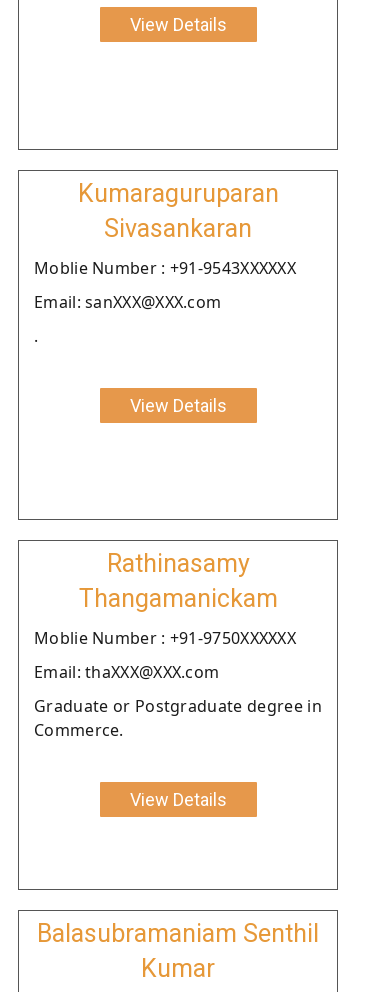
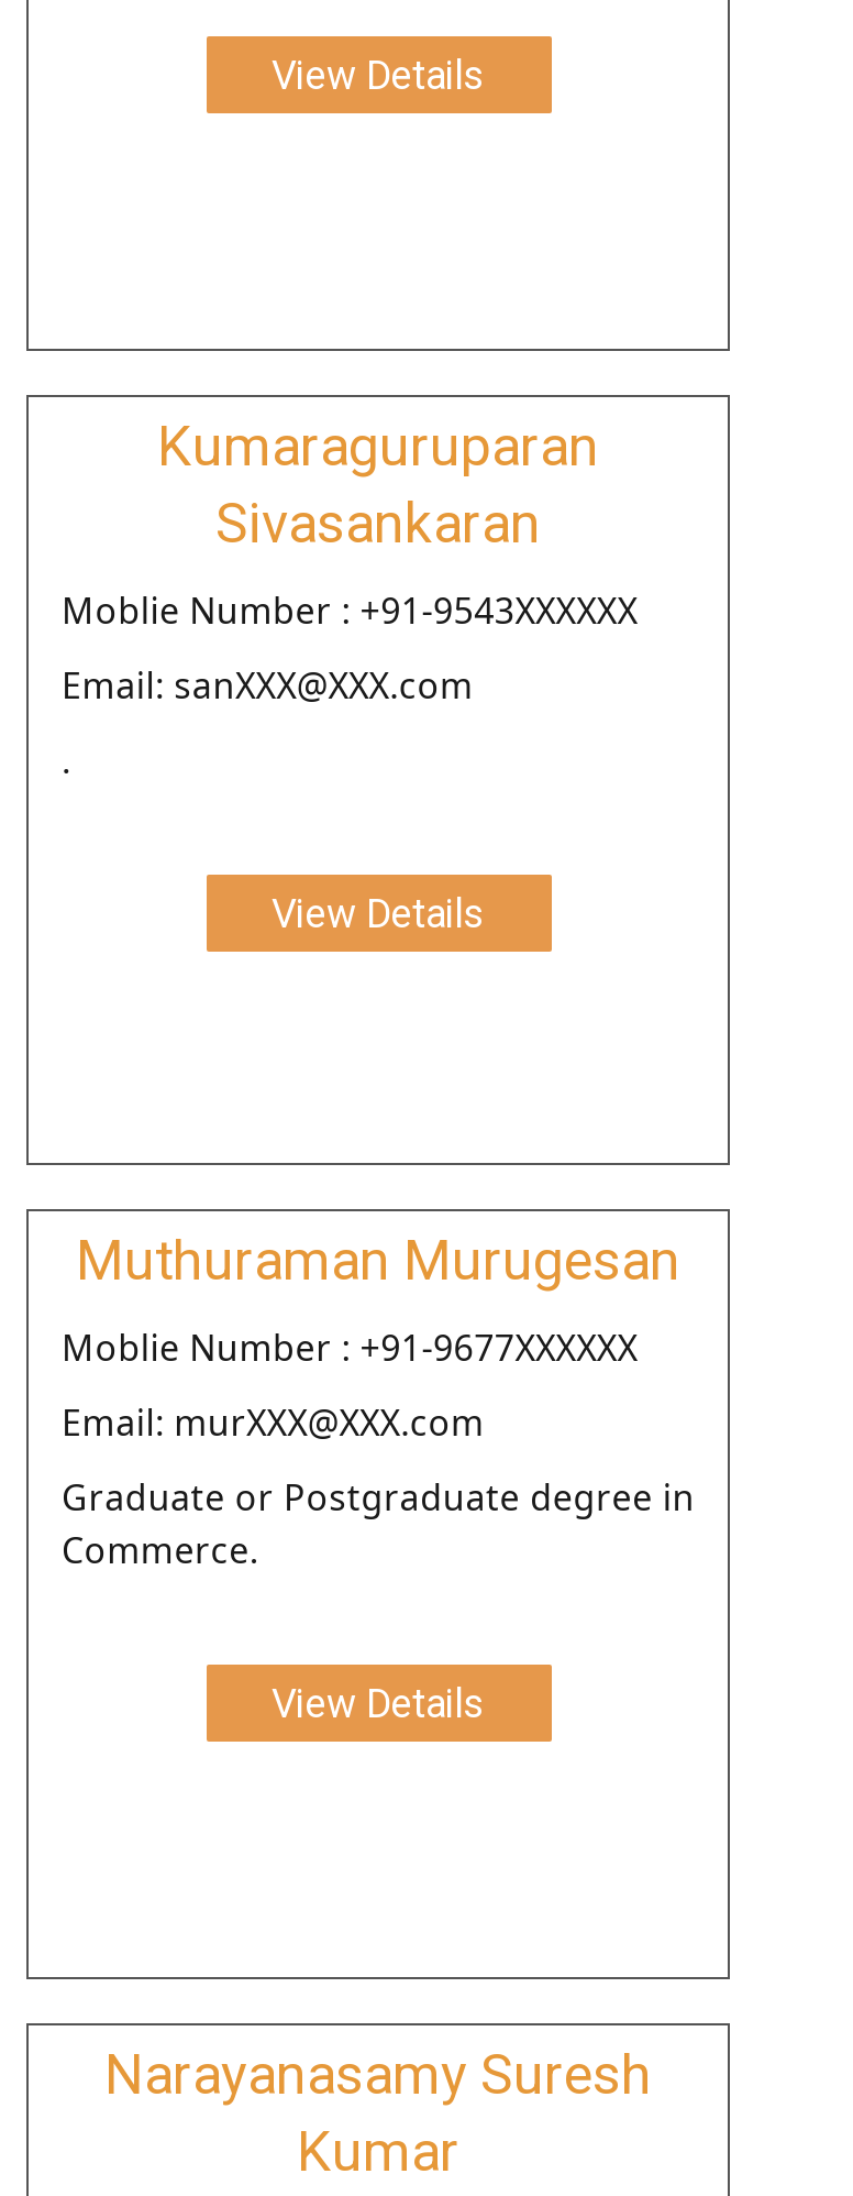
[78,549,277,613] Rathinasamy | Thangamanickam -> [76,1228,680,1292] Muthuraman Murugesan
[34,627,296,649] Moblie Number : +91-9750XXXXXX -> [62,1323,638,1372] Moblie Number : +91-9677XXXXXX
[34,661,219,683] Email: thaXXX@XXX.com -> [62,1398,484,1446] Email: murXXX@XXX.com
moved [34,695,322,810] -> [62,1473,695,1726]: Graduate or Postgraduate degree in | Commerce. | View Details
[37,919,319,948] Balasubramaniam Senthil -> [104,2043,652,2106] Narayanasamy Suresh

